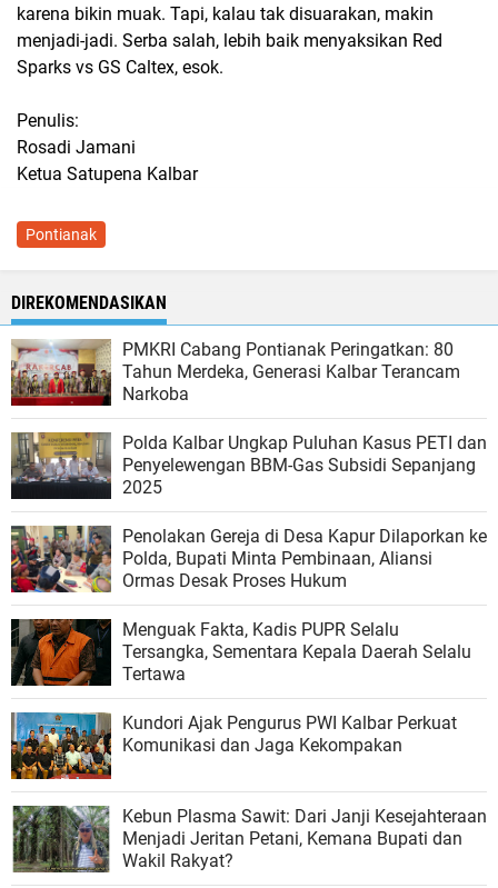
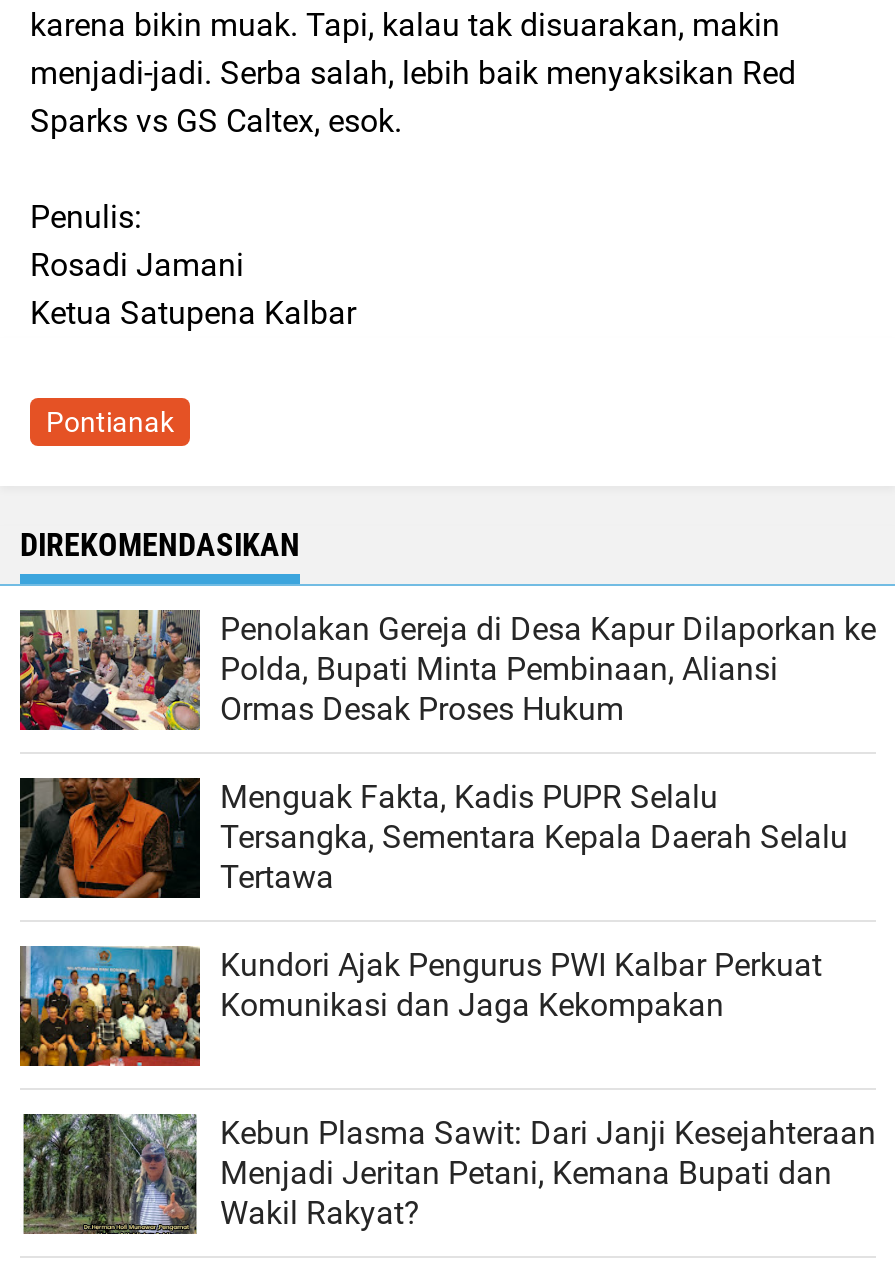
[11,339,487,498] [image] | PMKRI Cabang Pontianak Peringatkan: 80 | Tahun Merdeka, Generasi Kalbar Terancam | Narkoba | Polda Kalbar Ungkap Puluhan Kasus PETI dan | Penyelewengan BBM-Gas Subsidi Sepanjang | 2025 -> none
[10,431,107,499] [image] -> none

